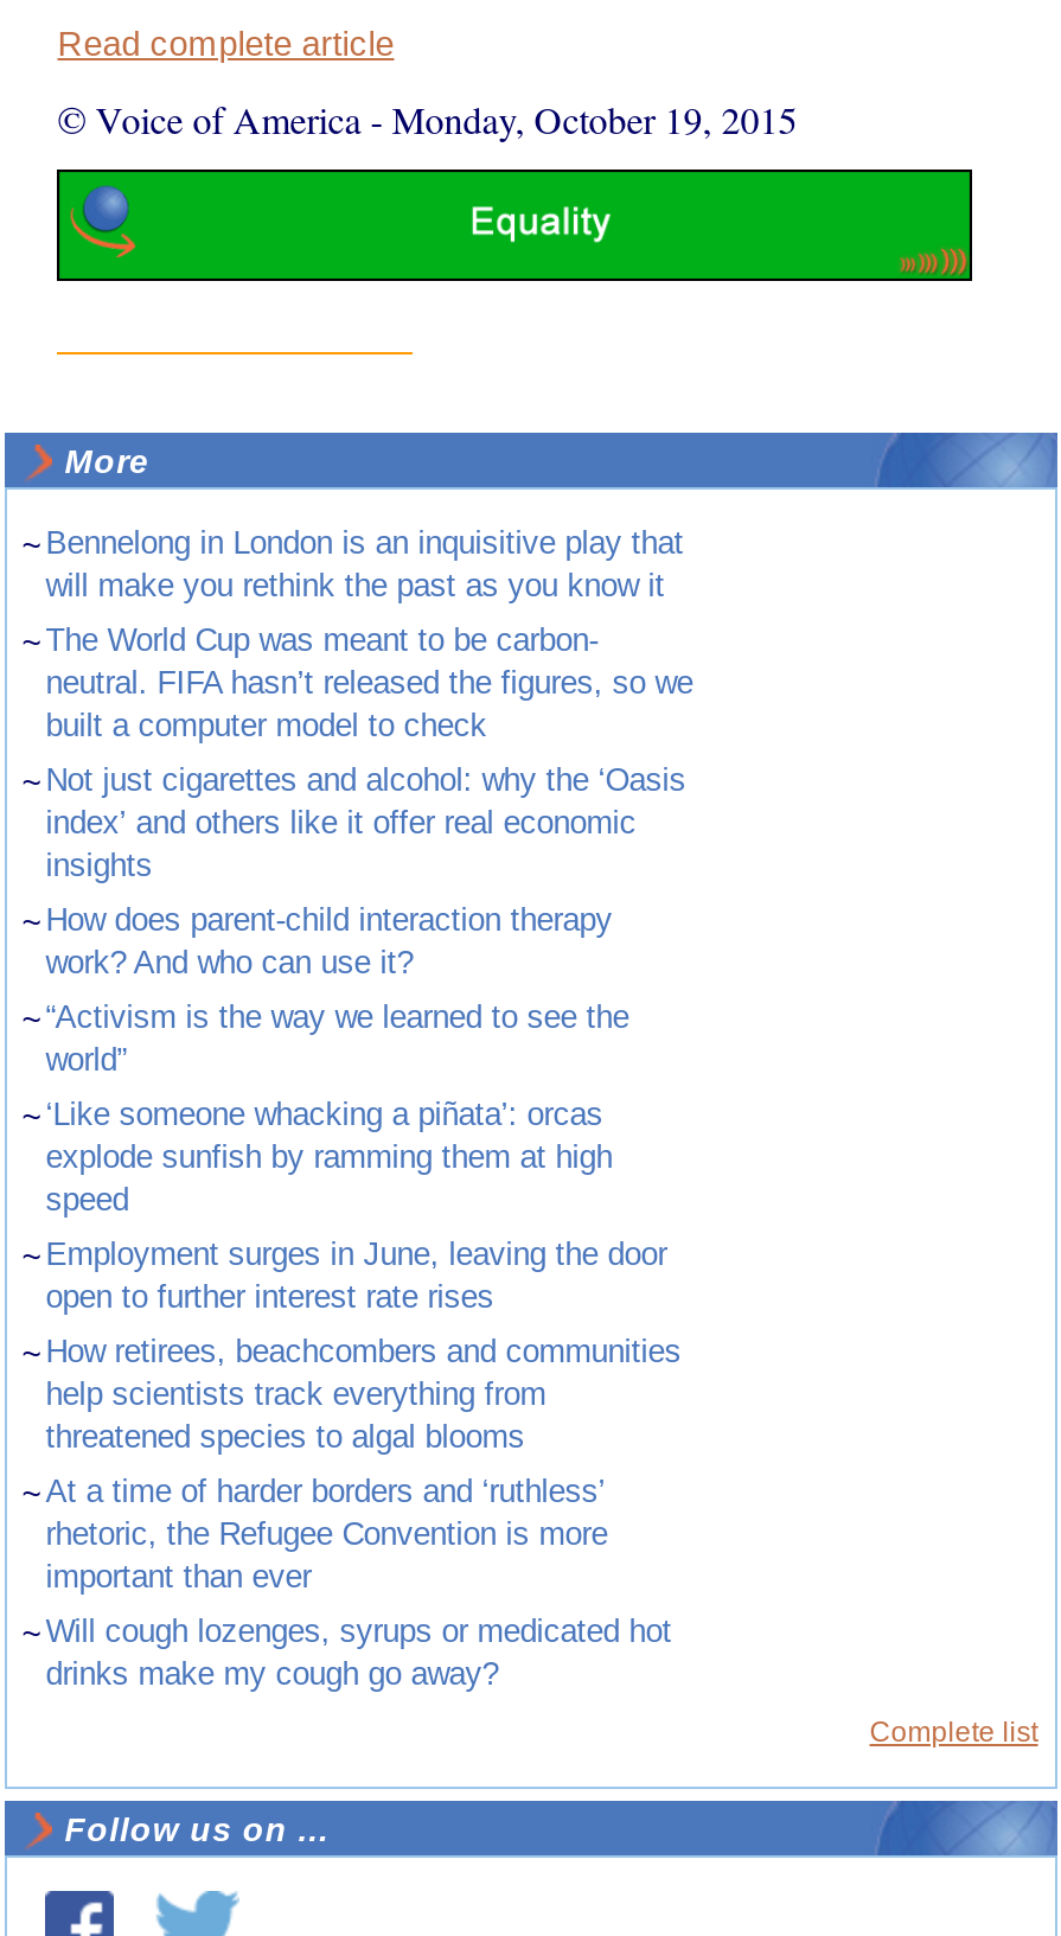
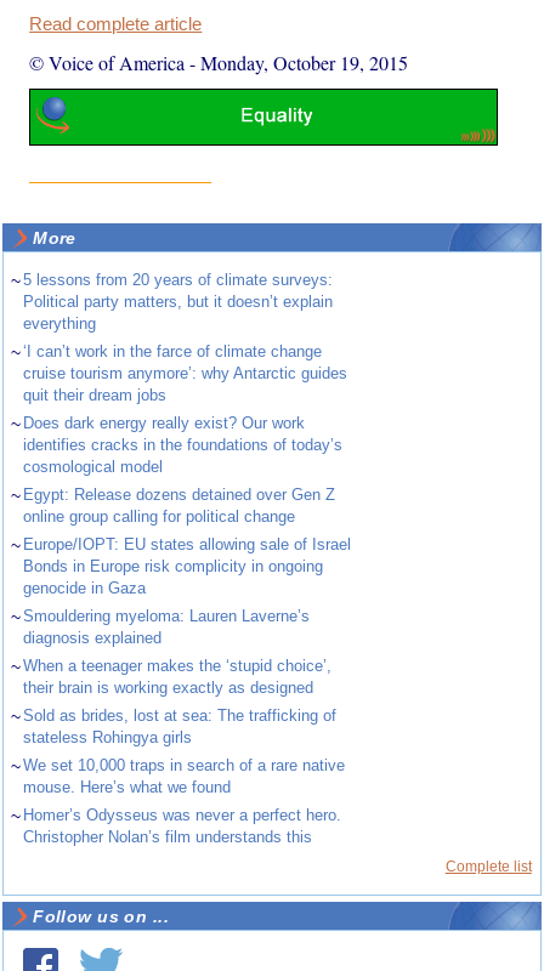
[22,526,683,605] ~ Bennelong in London is an inquisitive play that | will make you rethink the past as you know it -> [11,271,333,333] ~ 5 lessons from 20 years of climate surveys: | Political party matters, but it doesn’t explain | everything
[22,624,693,745] ~ The World Cup was meant to be carbon- | neutral. FIFA hasn’t released the figures, so we | built a computer model to check -> [11,343,348,405] ~ ‘I can’t work in the farce of climate change | cruise tourism anymore’: why Antarctic guides | quit their dream jobs
[22,763,686,884] ~ Not just cigarettes and alcohol: why the ‘Oasis | index’ and others like it offer real economic | insights -> [11,414,343,476] ~ Does dark energy really exist? Our work | identifies cracks in the foundations of today’s | cosmological model
[22,903,612,982] ~ How does parent-child interaction therapy | work? And who can use it? -> [11,486,335,526] ~ Egypt: Release dozens detained over Gen Z | online group calling for political change
[22,1001,629,1079] ~ “Activism is the way we learned to see the | world” -> [11,536,351,598] ~ Europe/IOPT: EU states allowing sale of Israel | Bonds in Europe risk complicity in ongoing | genocide in Gaza
[22,1098,612,1219] ~ ‘Like someone whacking a piñata’: orcas | explode sunfish by ramming them at high | speed -> [11,607,310,648] ~ Smouldering myeloma: Lauren Laverne’s | diagnosis explained
[22,1238,667,1316] ~ Employment surges in June, leaving the door | open to further interest rate rises -> [11,657,332,697] ~ When a teenager makes the ‘stupid choice’, | their brain is working exactly as designed
[22,1335,681,1456] ~ How retirees, beachcombers and communities | help scientists track everything from | threatened species to algal blooms -> [11,707,337,747] ~ Sold as brides, lost at sea: The trafficking of | stateless Rohingya girls
[22,1475,607,1596] ~ At a time of harder borders and ‘ruthless’ | rhetoric, the Refugee Convention is more | important than ever -> [11,757,345,797] ~ We set 10,000 traps in search of a rare native | mouse. Here’s what we found
[22,1615,671,1693] ~ Will cough lozenges, syrups or medicated hot | drinks make my cough go away? -> [11,807,341,847] ~ Homer’s Odysseus was never a perfect hero. | Christopher Nolan’s film understands this

